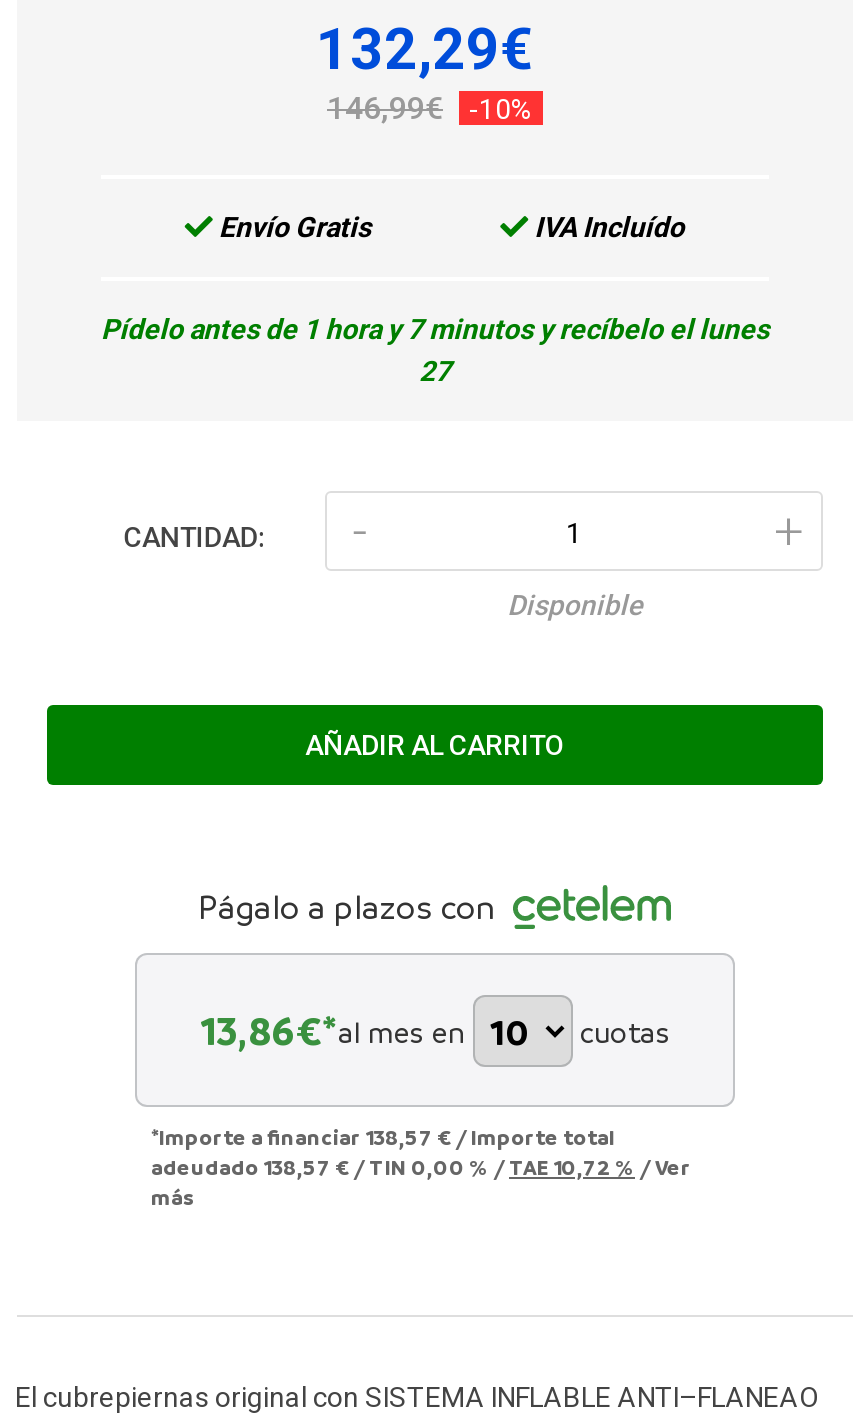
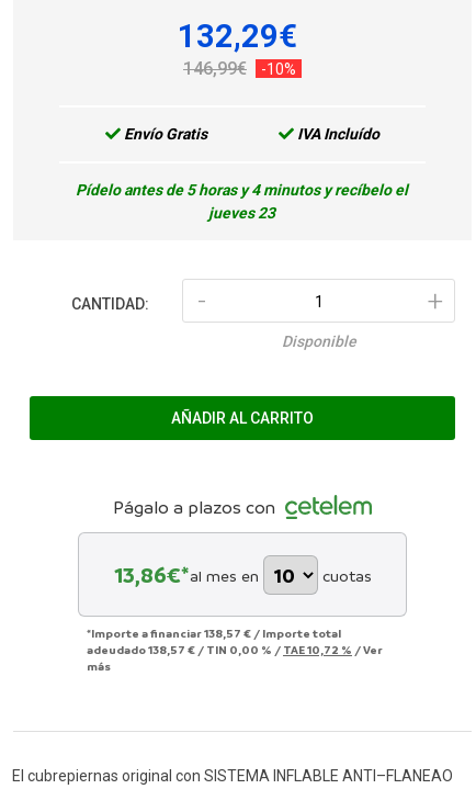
[101,313,769,387] Pídelo antes de 1 hora y 7 minutos y recíbelo el lunes | 27 -> [76,181,409,222] Pídelo antes de 5 horas y 4 minutos y recíbelo el | jueves 23

